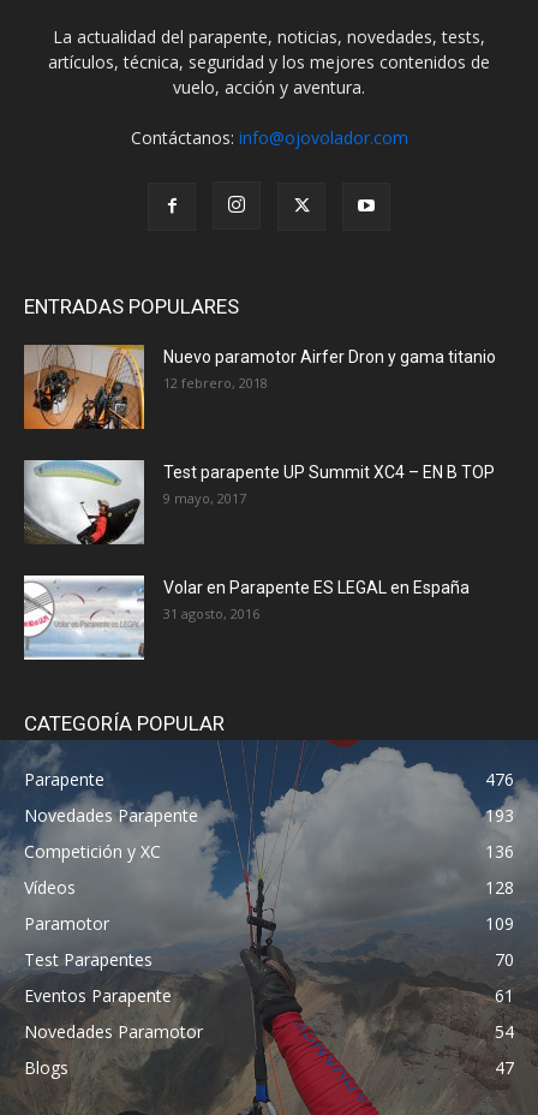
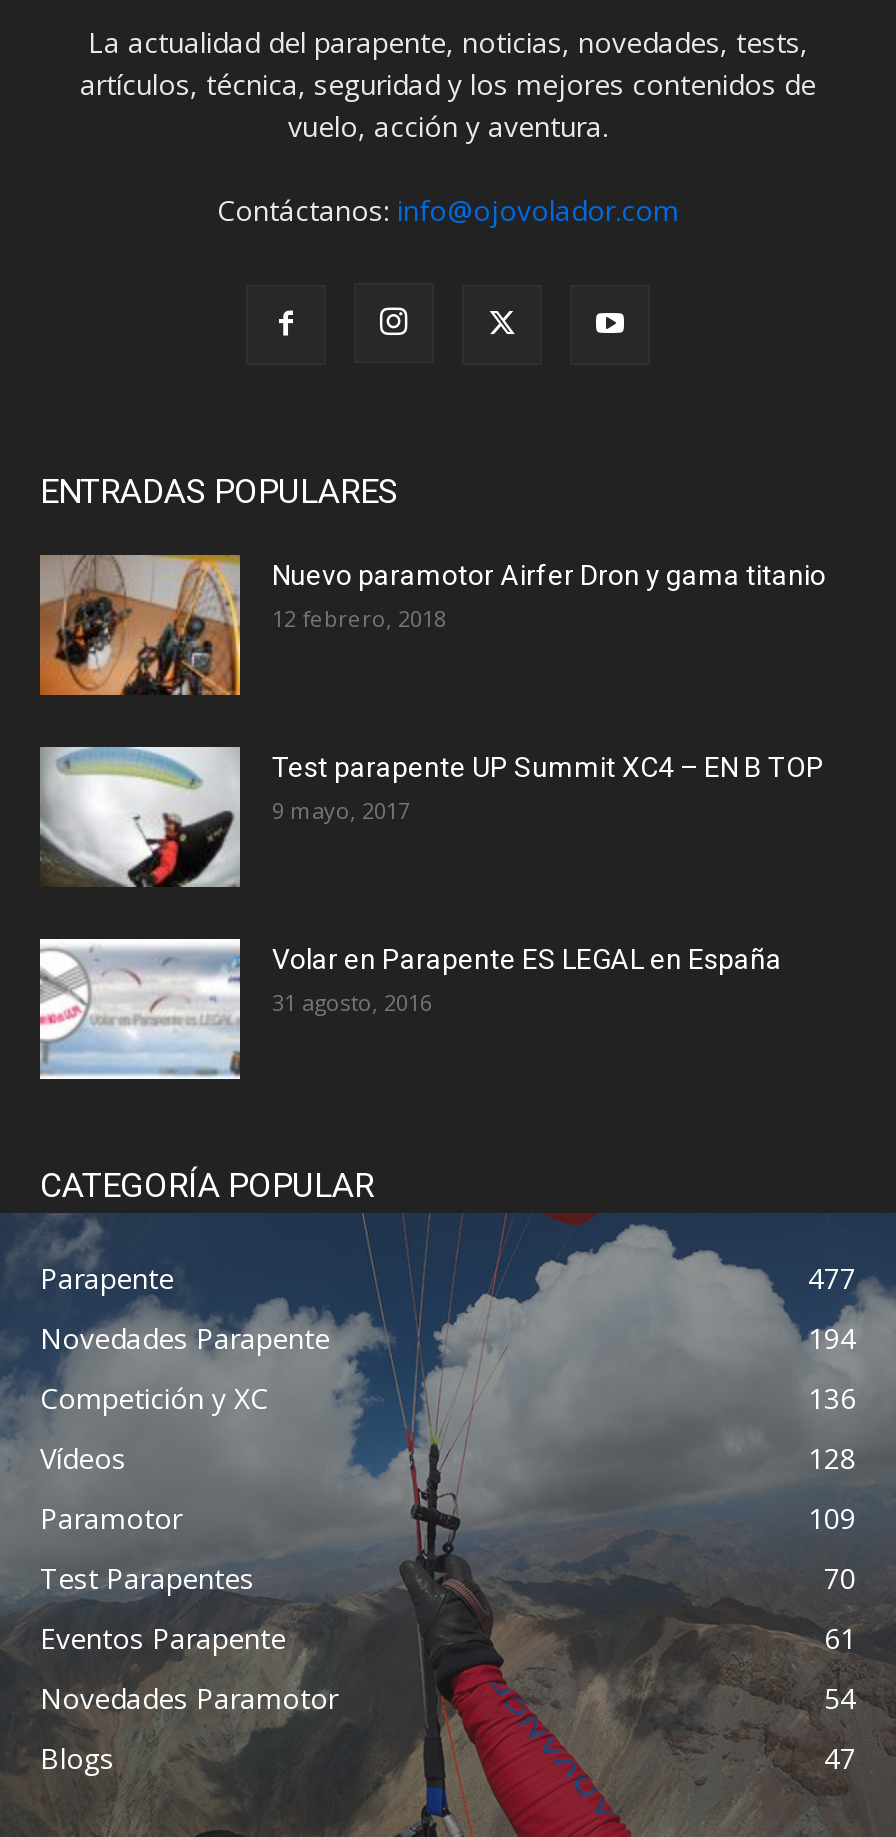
[485,768,514,791] 476 -> [808,1259,856,1297] 477
[485,804,514,827] 193 -> [808,1319,856,1357] 194

